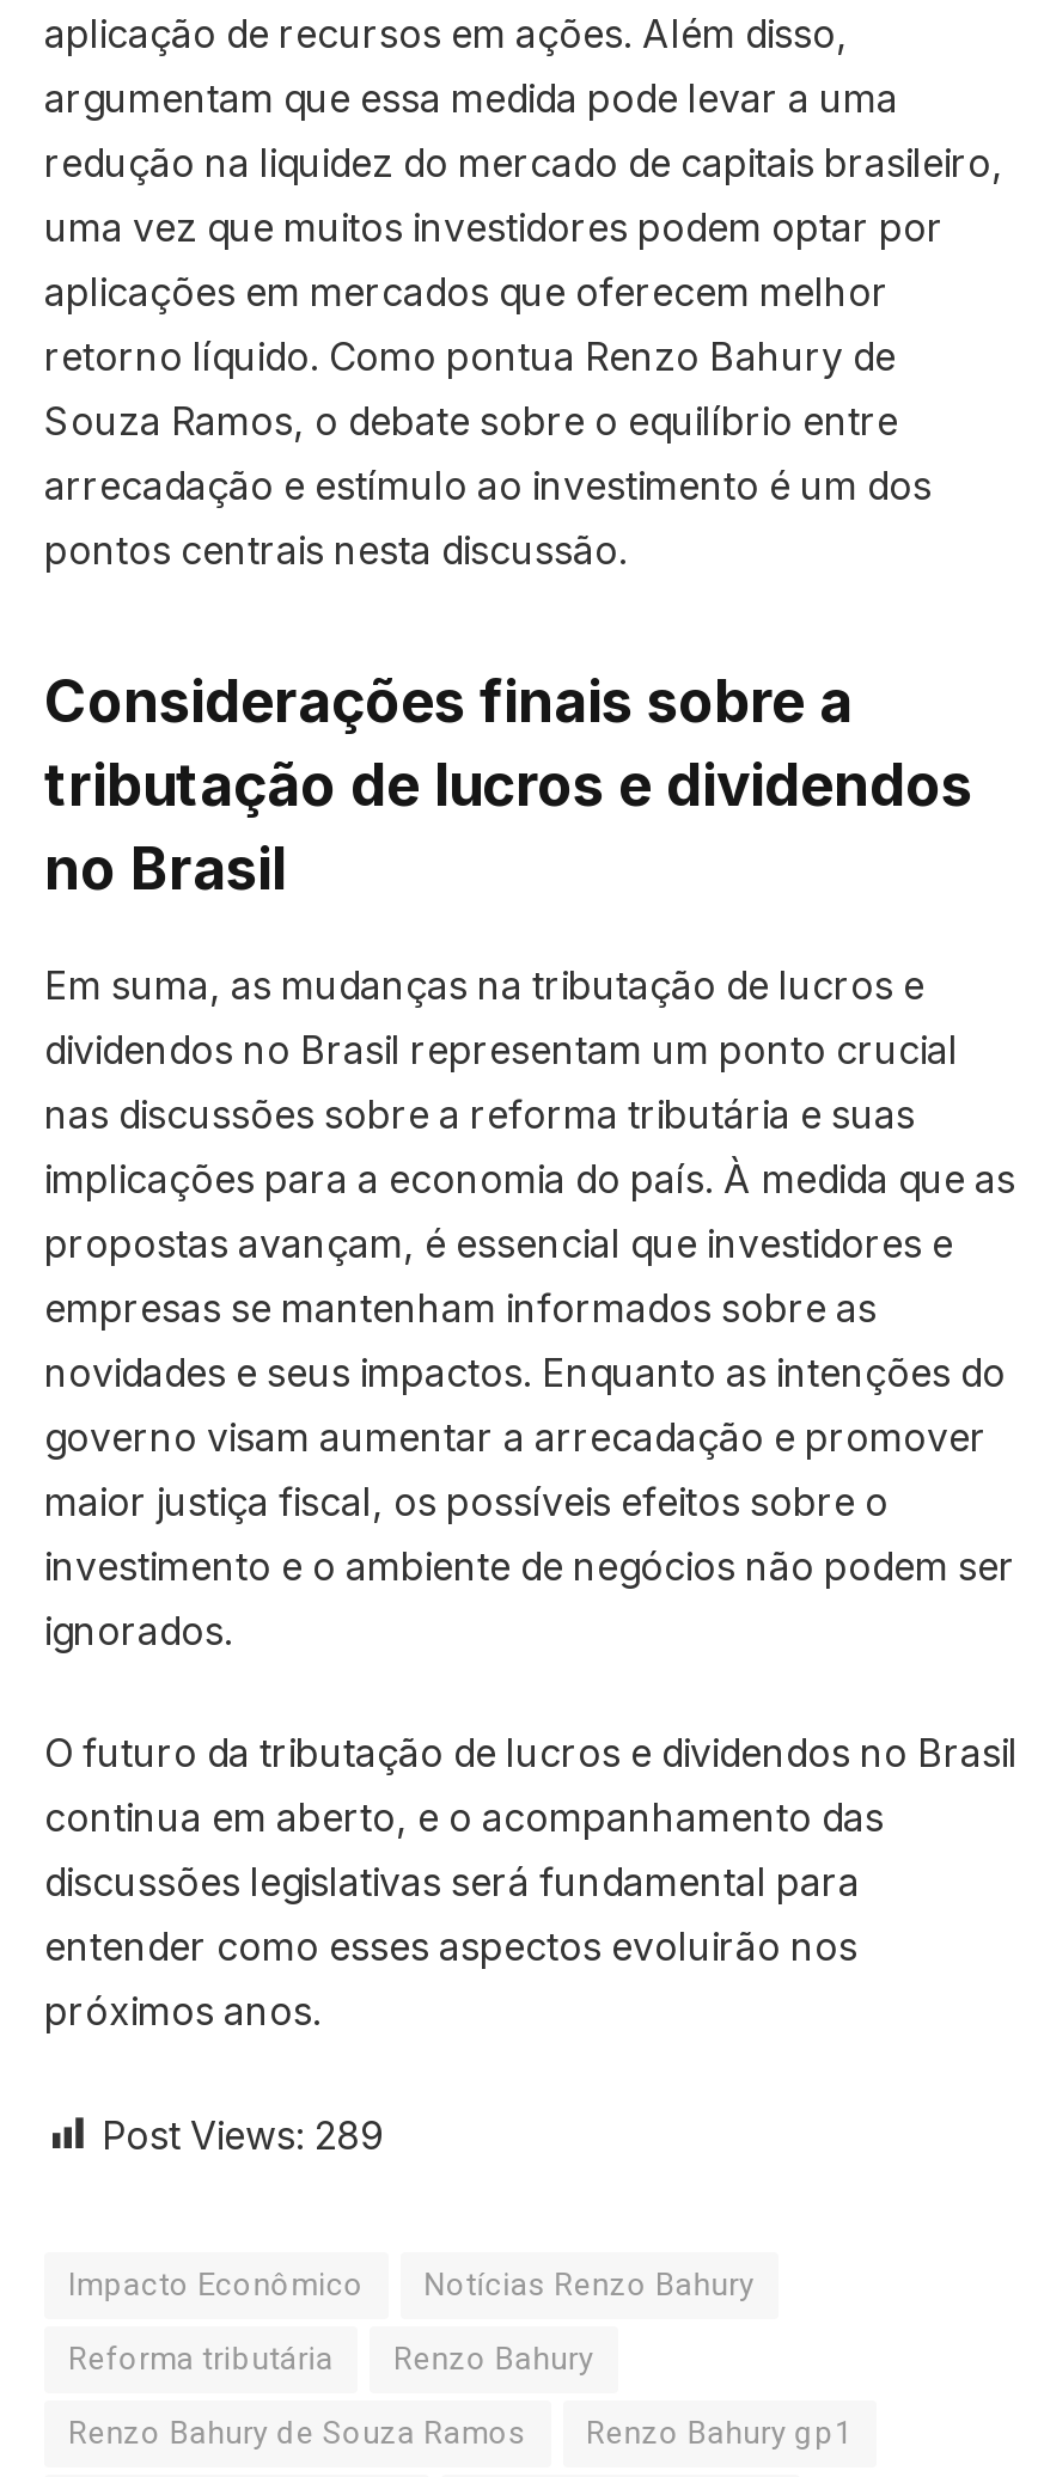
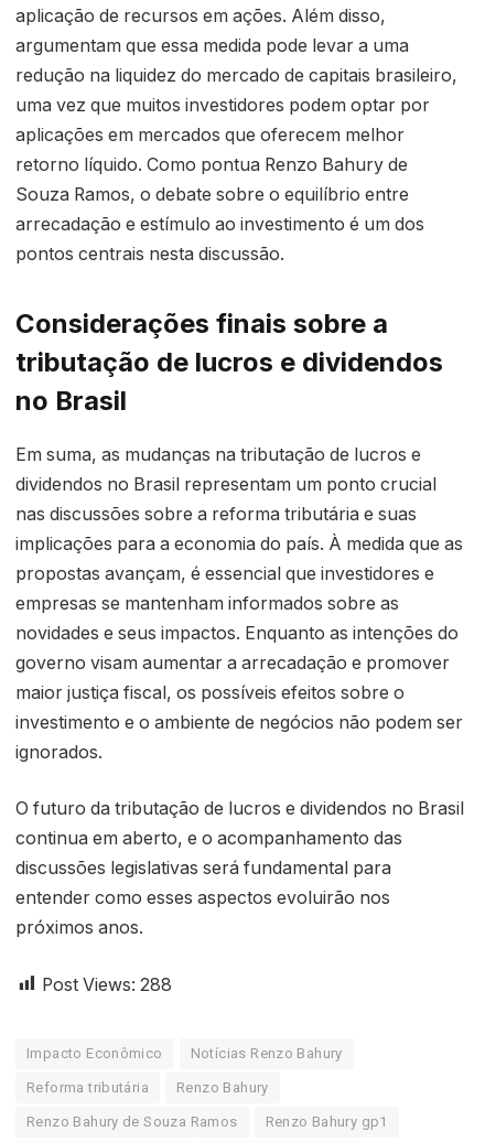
[102,2113,384,2159] Post Views: 289 -> [42,974,172,995] Post Views: 288

